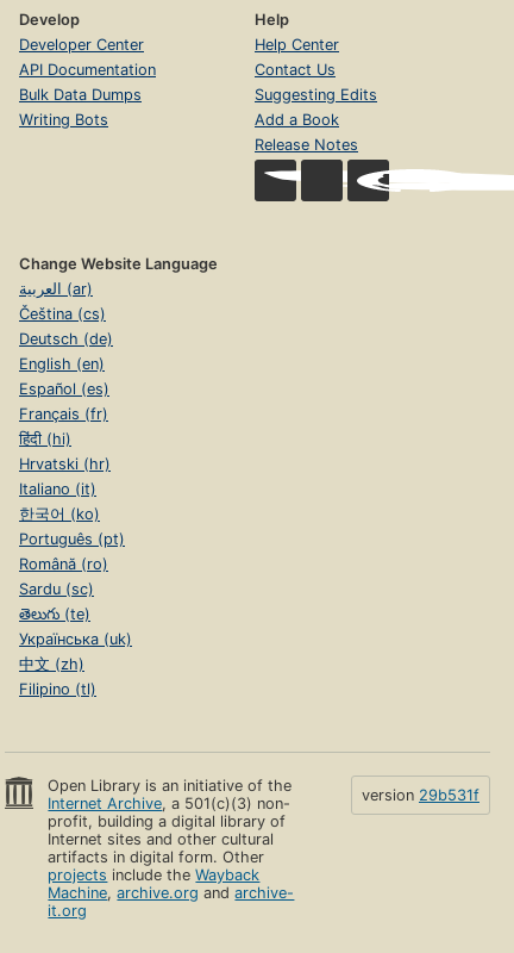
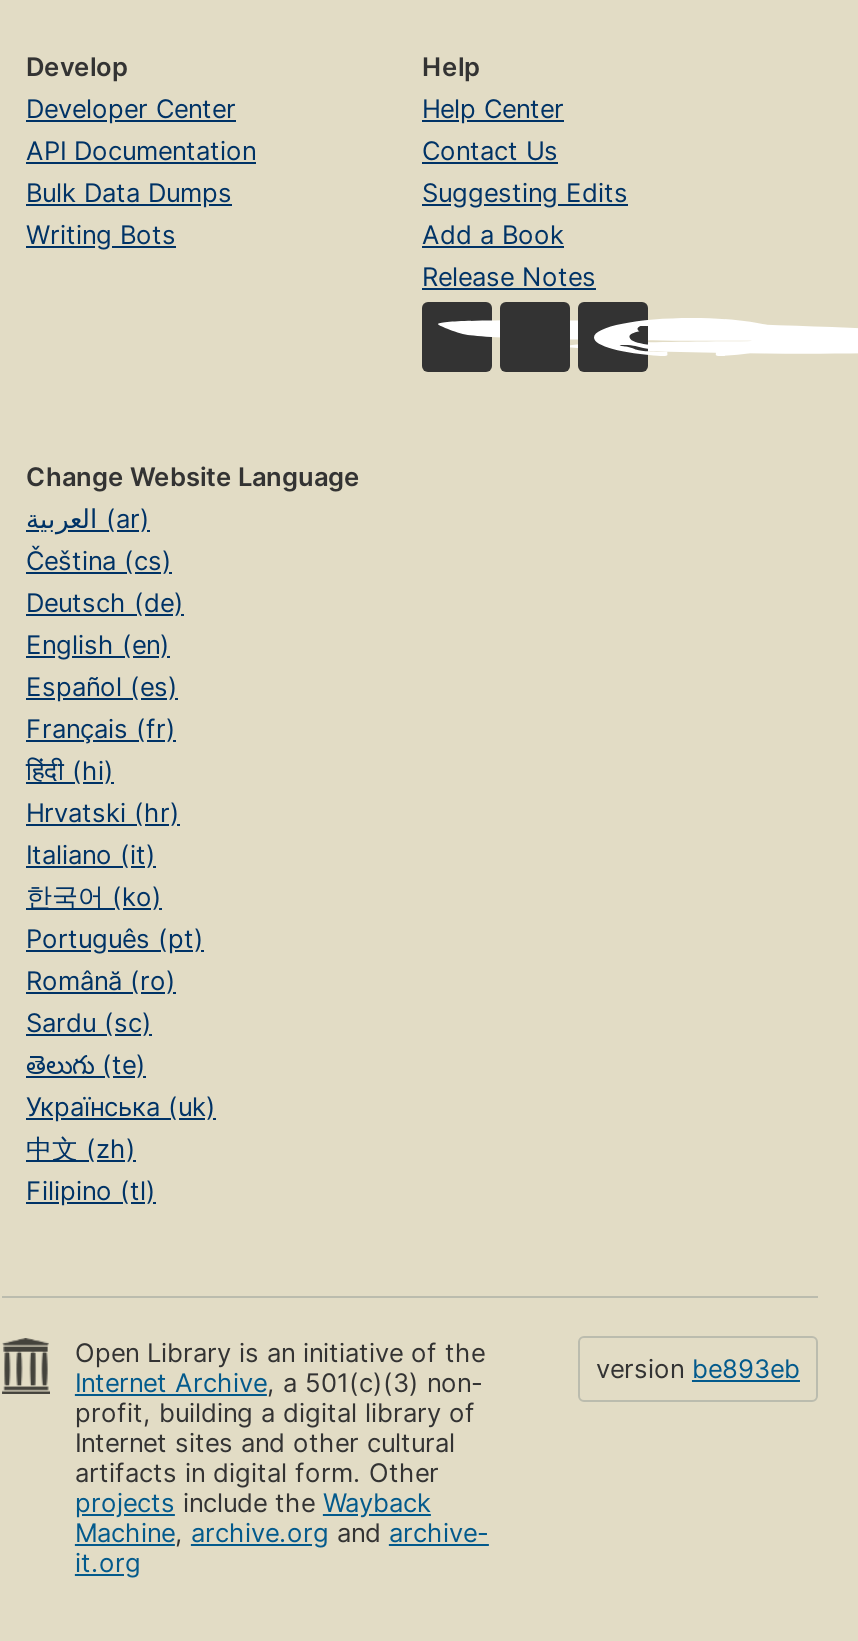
[362,786,479,804] version 29b531f -> [596,1355,800,1385] version be893eb

